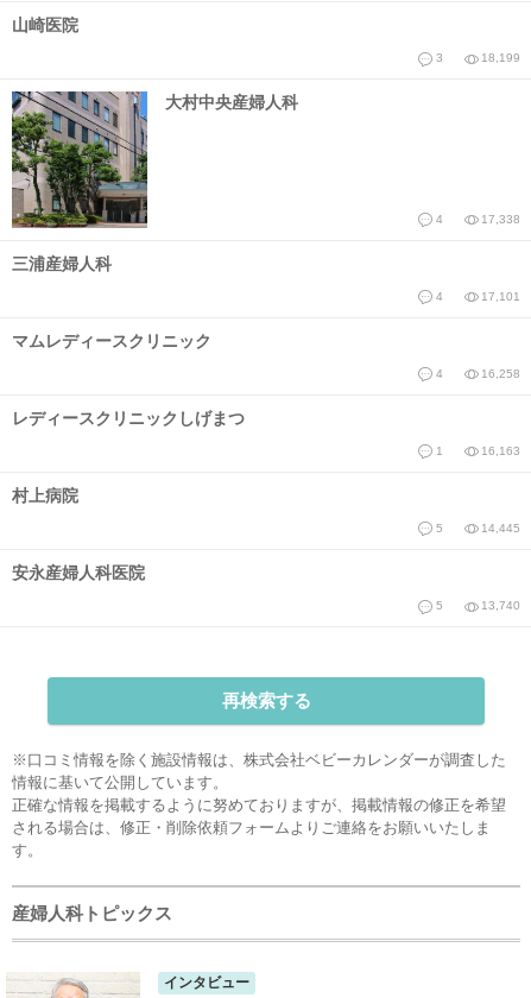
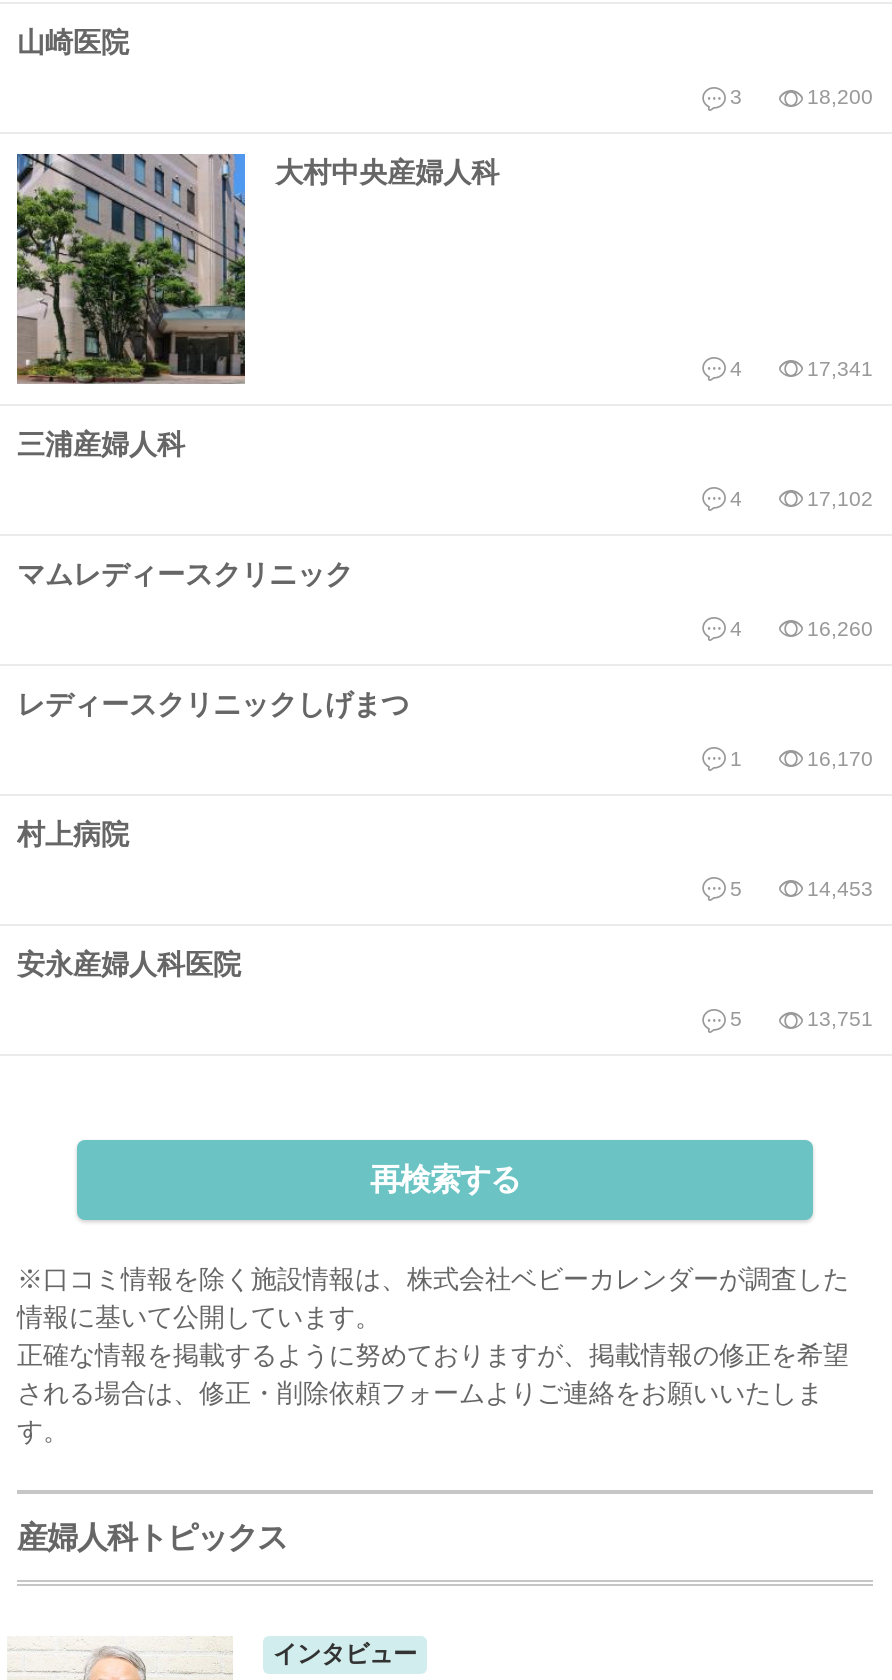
[481,52,520,65] 18,199 -> [807,87,873,109] 18,200
[481,212,520,225] 17,338 -> [807,357,873,379] 17,341
[481,290,520,303] 17,101 -> [807,488,873,510] 17,102
[481,367,520,380] 16,258 -> [807,618,873,640] 16,260
[481,444,520,457] 16,163 -> [807,748,873,770] 16,170
[481,522,520,535] 14,445 -> [807,878,873,900] 14,453
[481,599,520,612] 13,740 -> [807,1009,873,1031] 13,751

